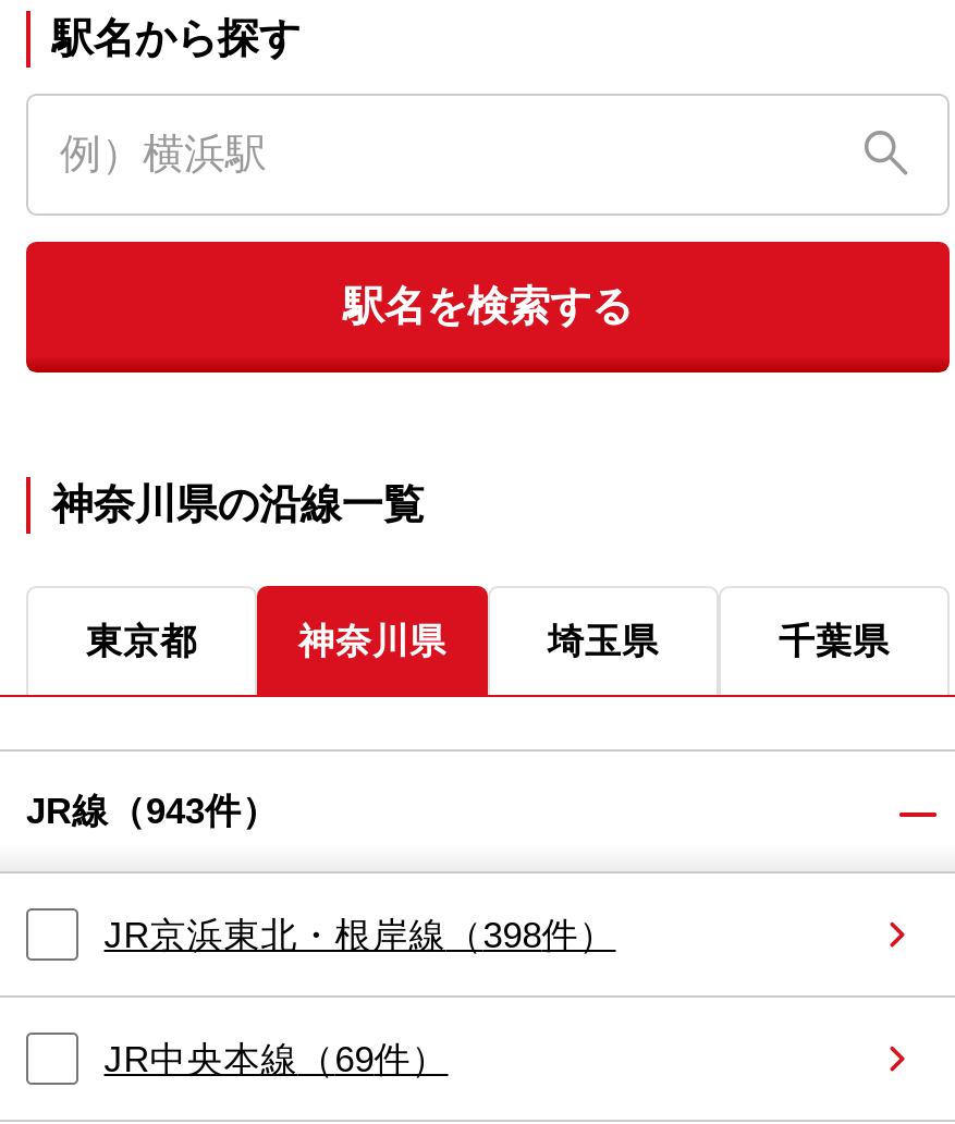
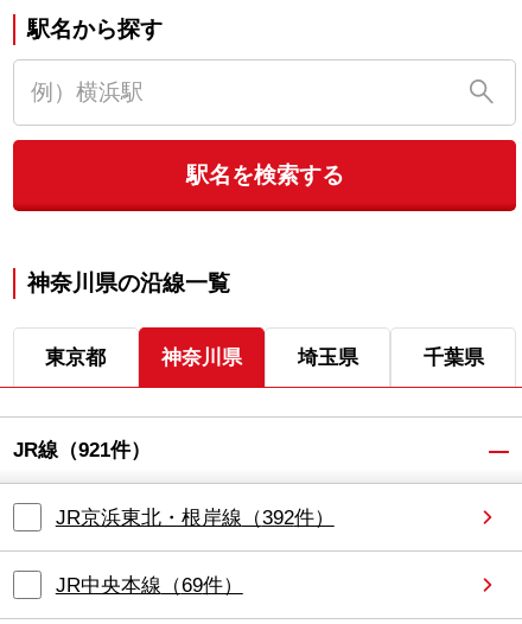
[26,791,279,832] JR線（943件） -> [13,439,151,461] JR線（921件）
[104,914,616,956] JR京浜東北・根岸線（398件） -> [56,506,334,529] JR京浜東北・根岸線（392件）

